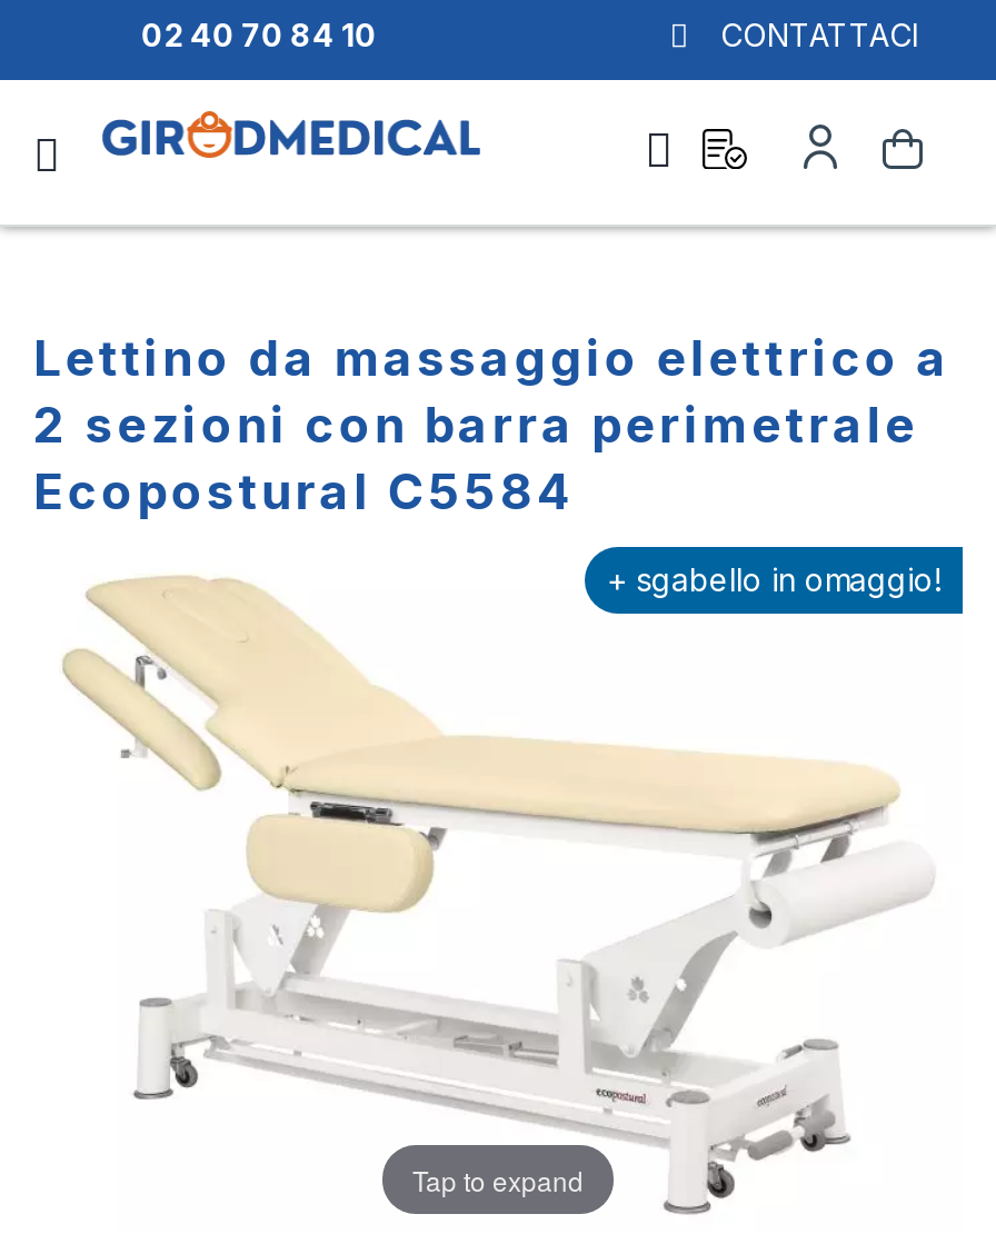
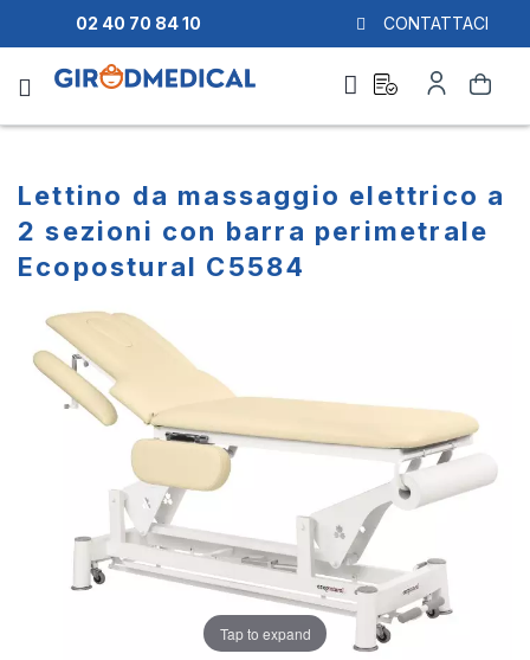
[607,560,940,598] + sgabello in omaggio! -> none

